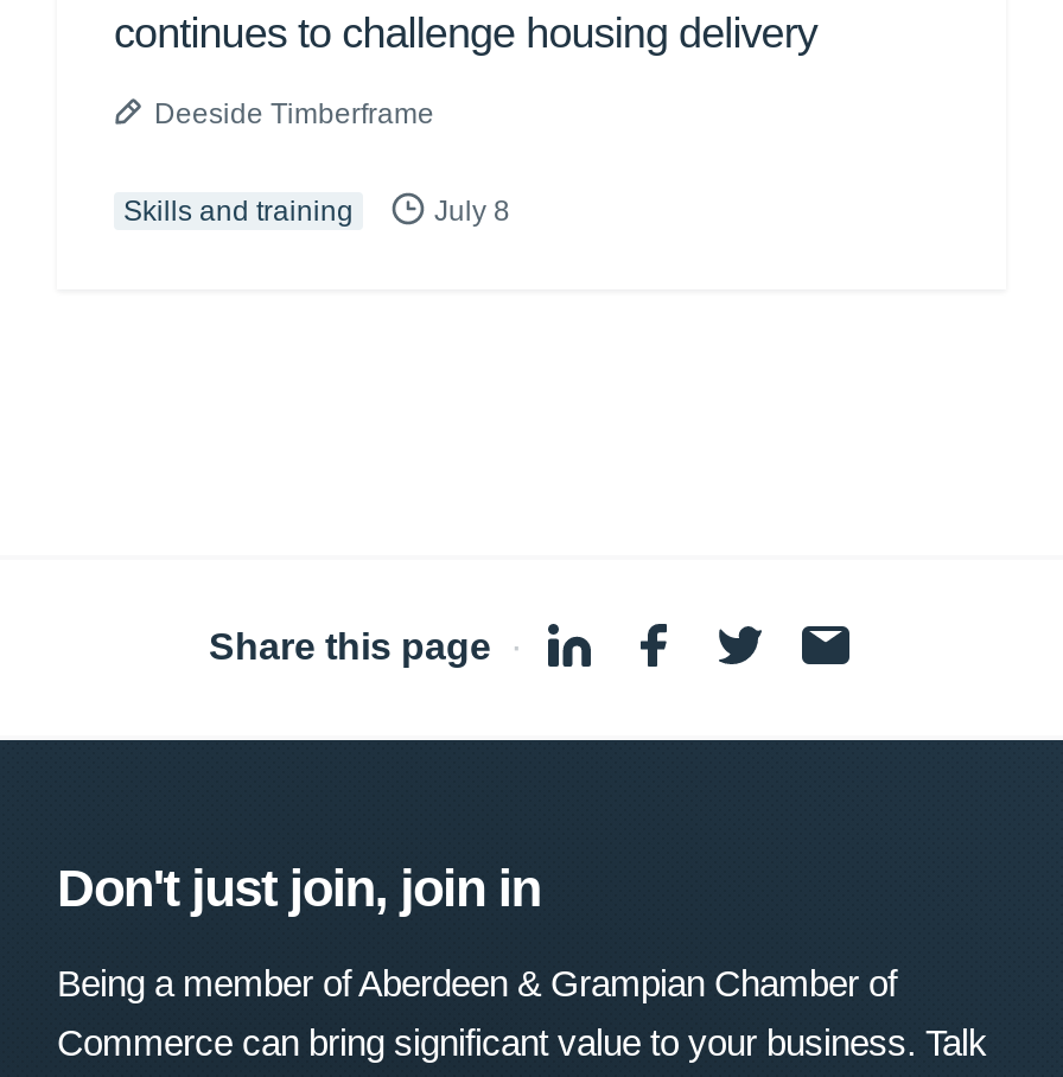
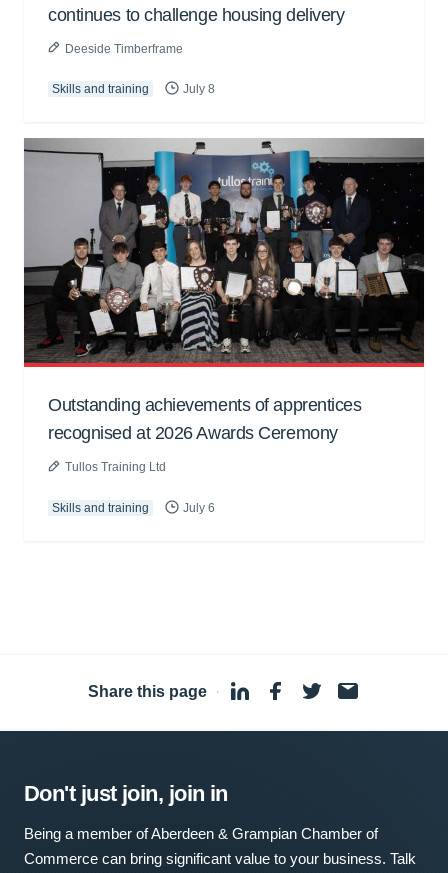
none -> [23,137,425,515] [image] | Outstanding achievements of apprentices | recognised at 2026 Awards Ceremony | Tullos Training Ltd | Skills and training | July 6

